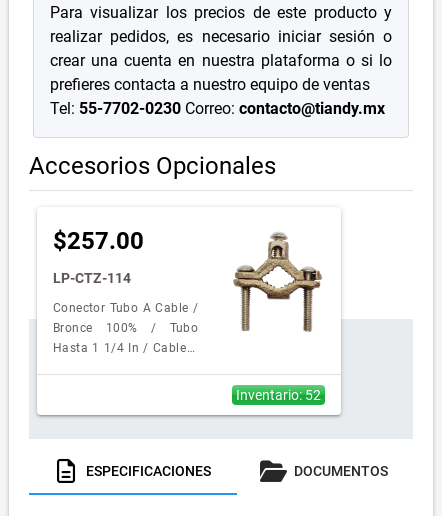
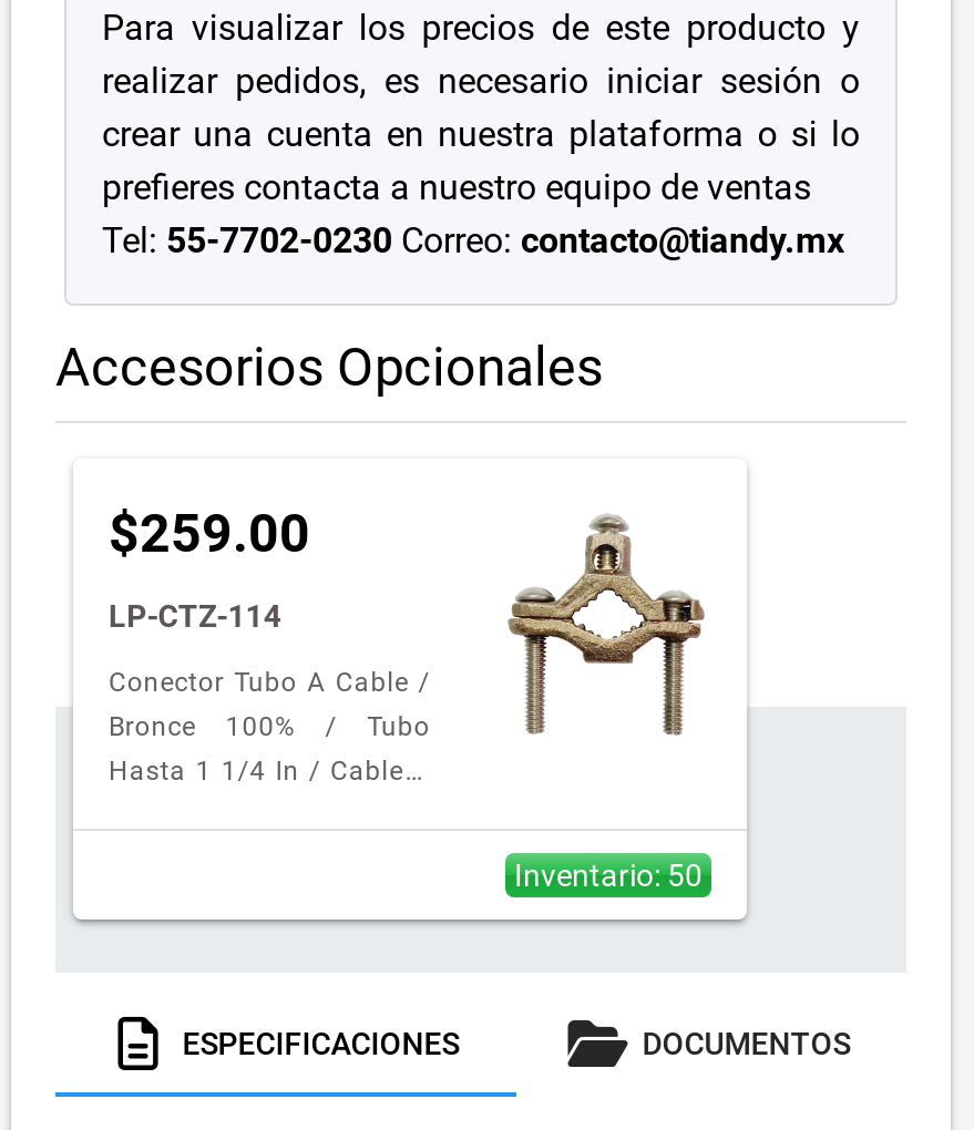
[53,227,144,255] $257.00 -> [109,503,310,565] $259.00
[236,387,321,403] Inventario: 52 -> [514,857,703,893] Inventario: 50

